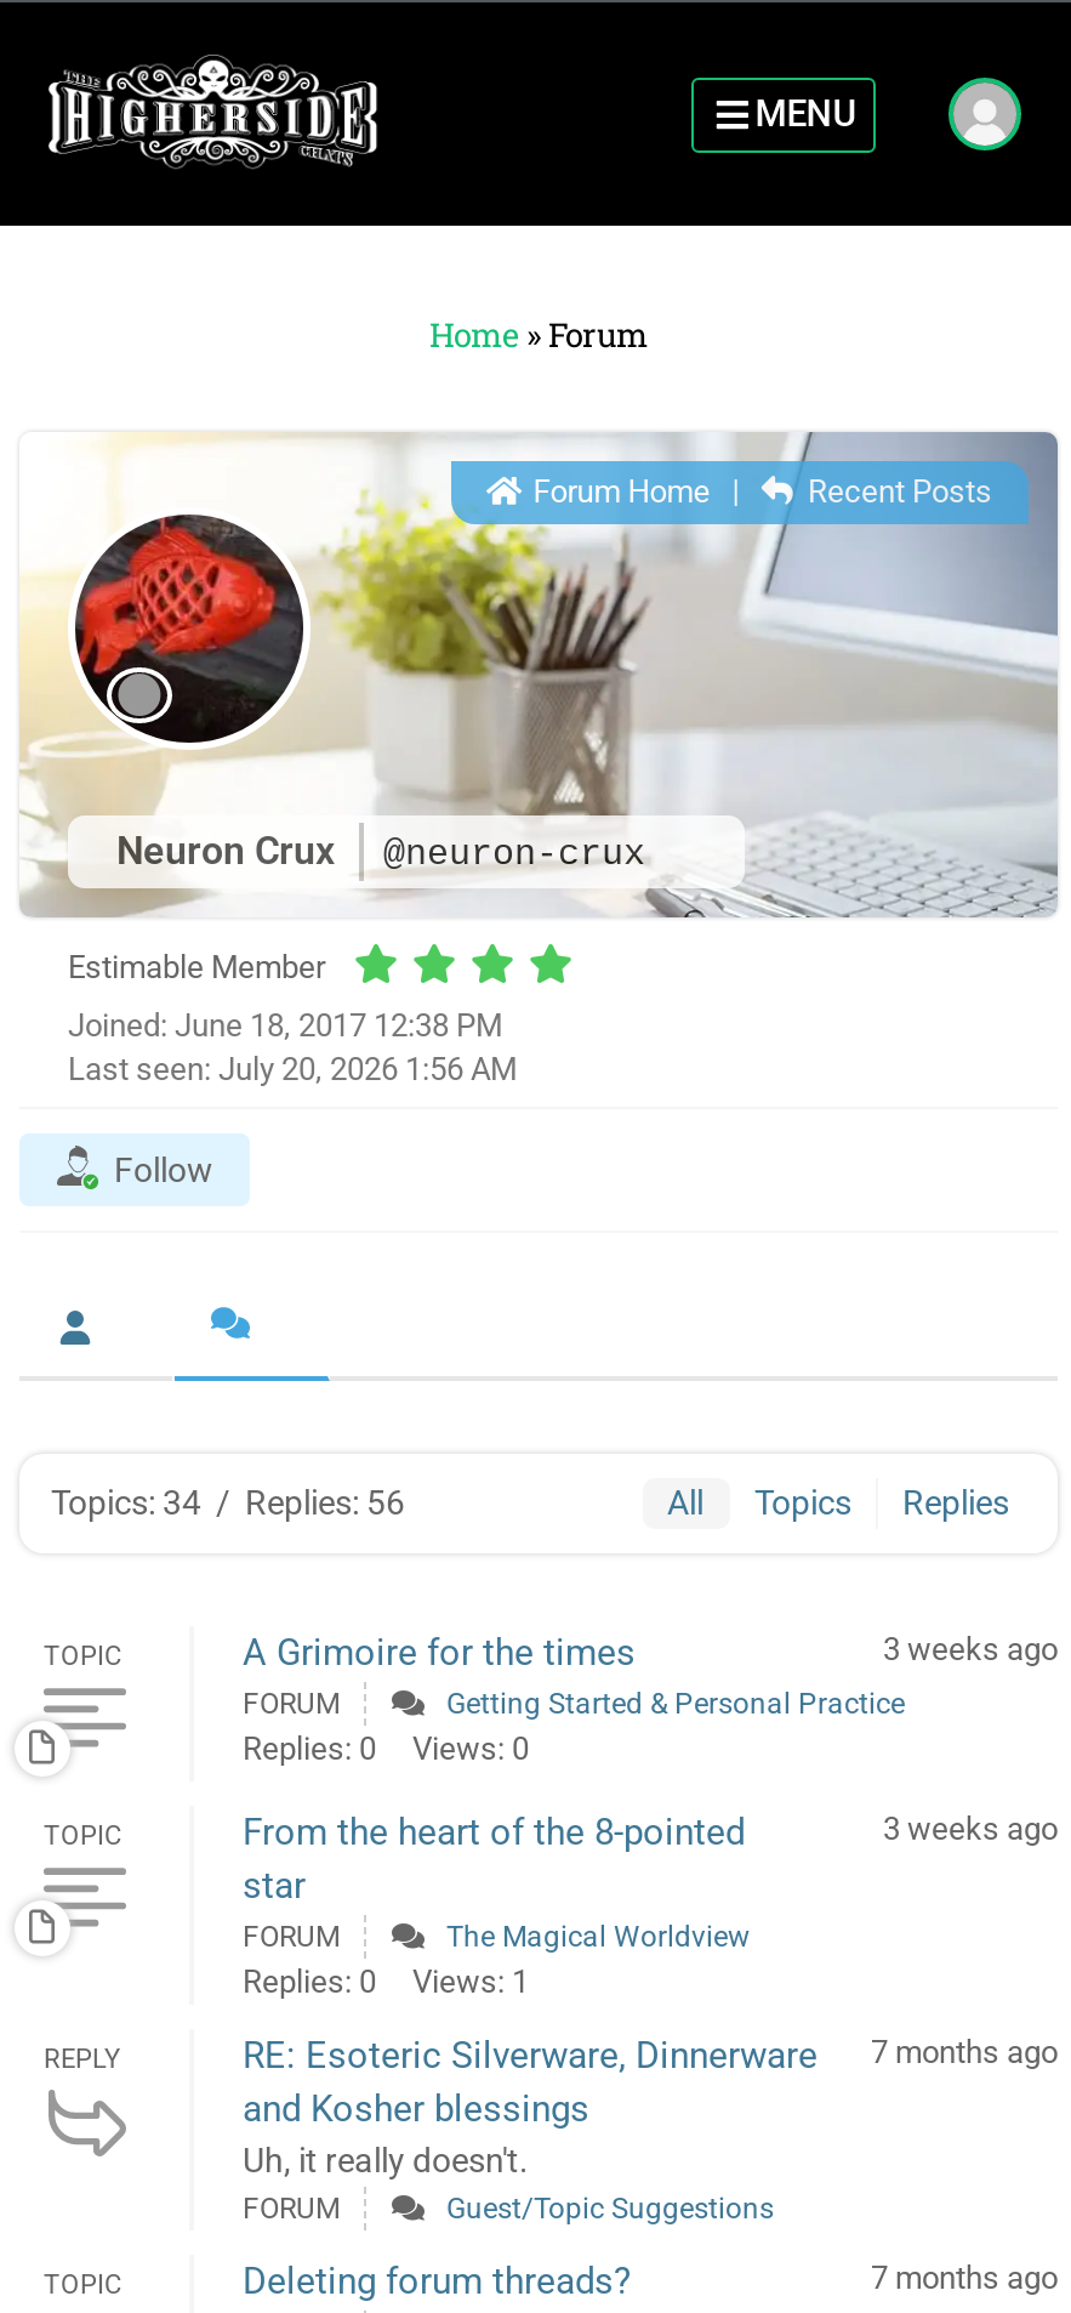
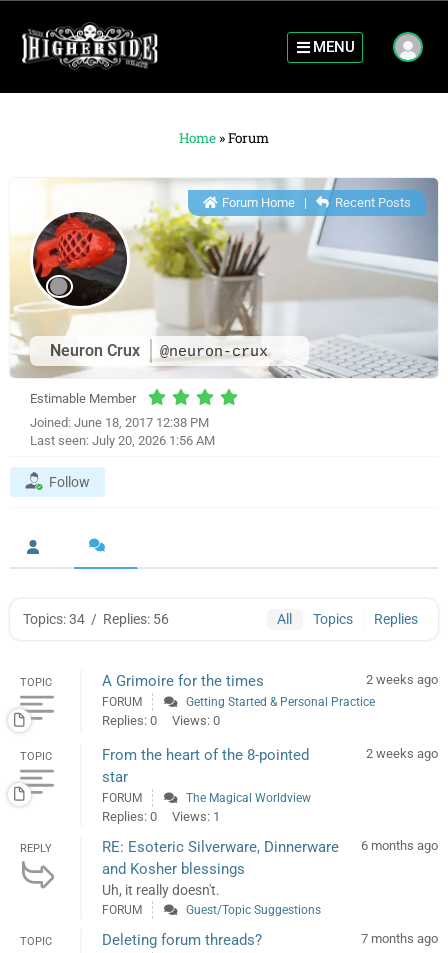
[883,1632,1058,1668] 3 weeks ago -> [366,672,438,687] 2 weeks ago
[883,1811,1058,1848] 3 weeks ago -> [366,746,438,761] 2 weeks ago
[243,2035,1058,2078] RE: Esoteric Silverware, Dinnerware 7 months ago -> [102,838,438,856] RE: Esoteric Silverware, Dinnerware 6 months ago

